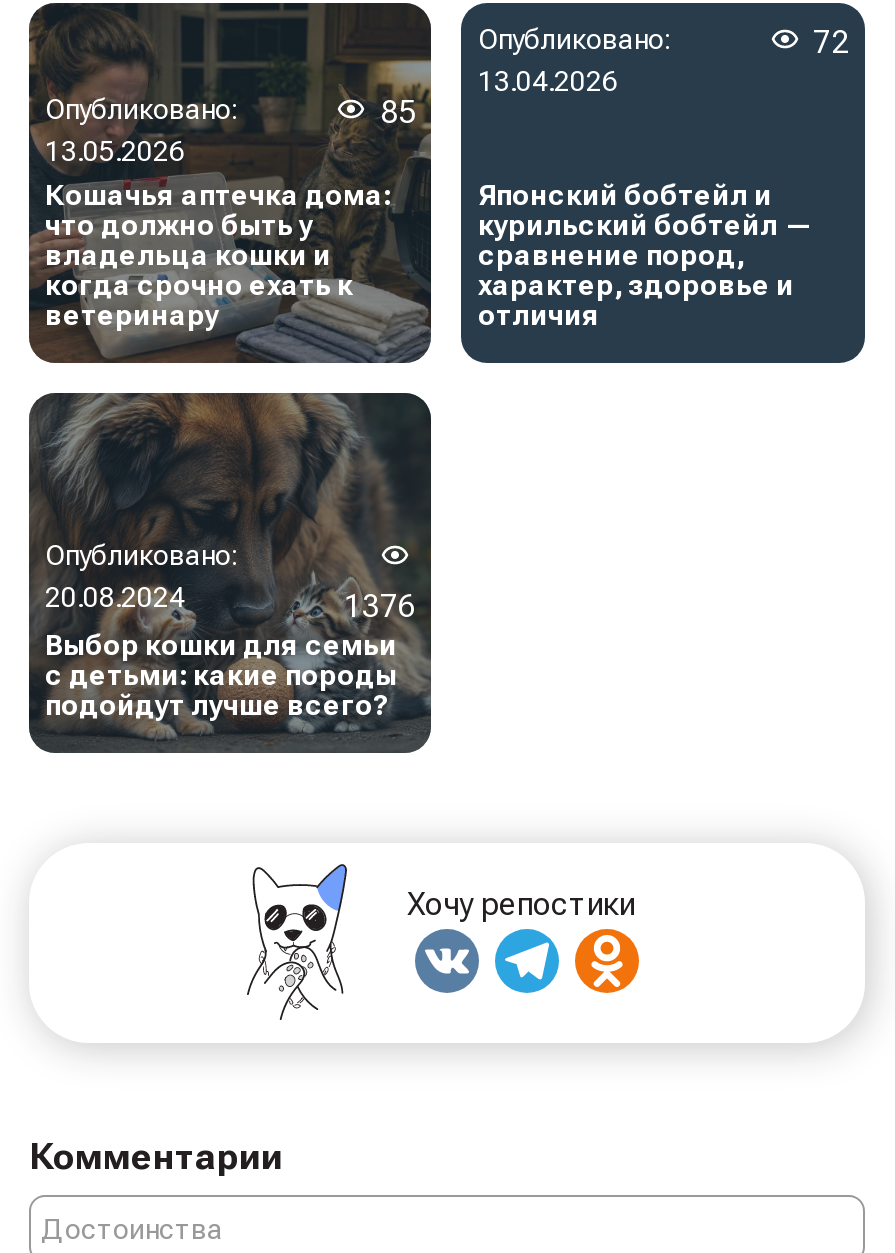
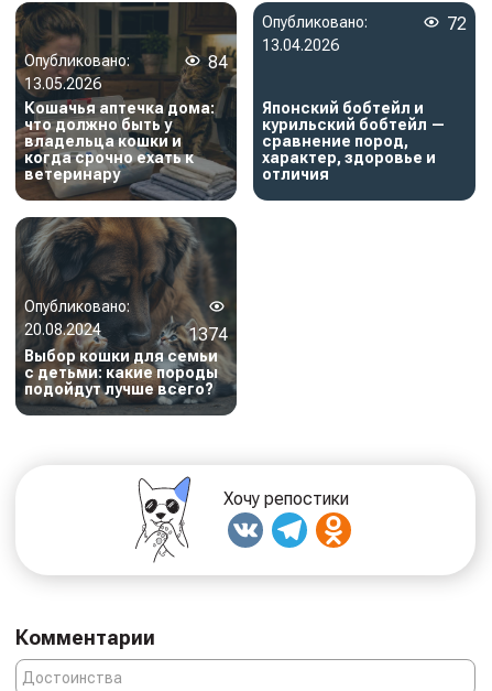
[380,93,416,131] 85 -> [209,52,228,73] 84
[344,587,416,625] 1376 -> [189,324,228,345] 1374

